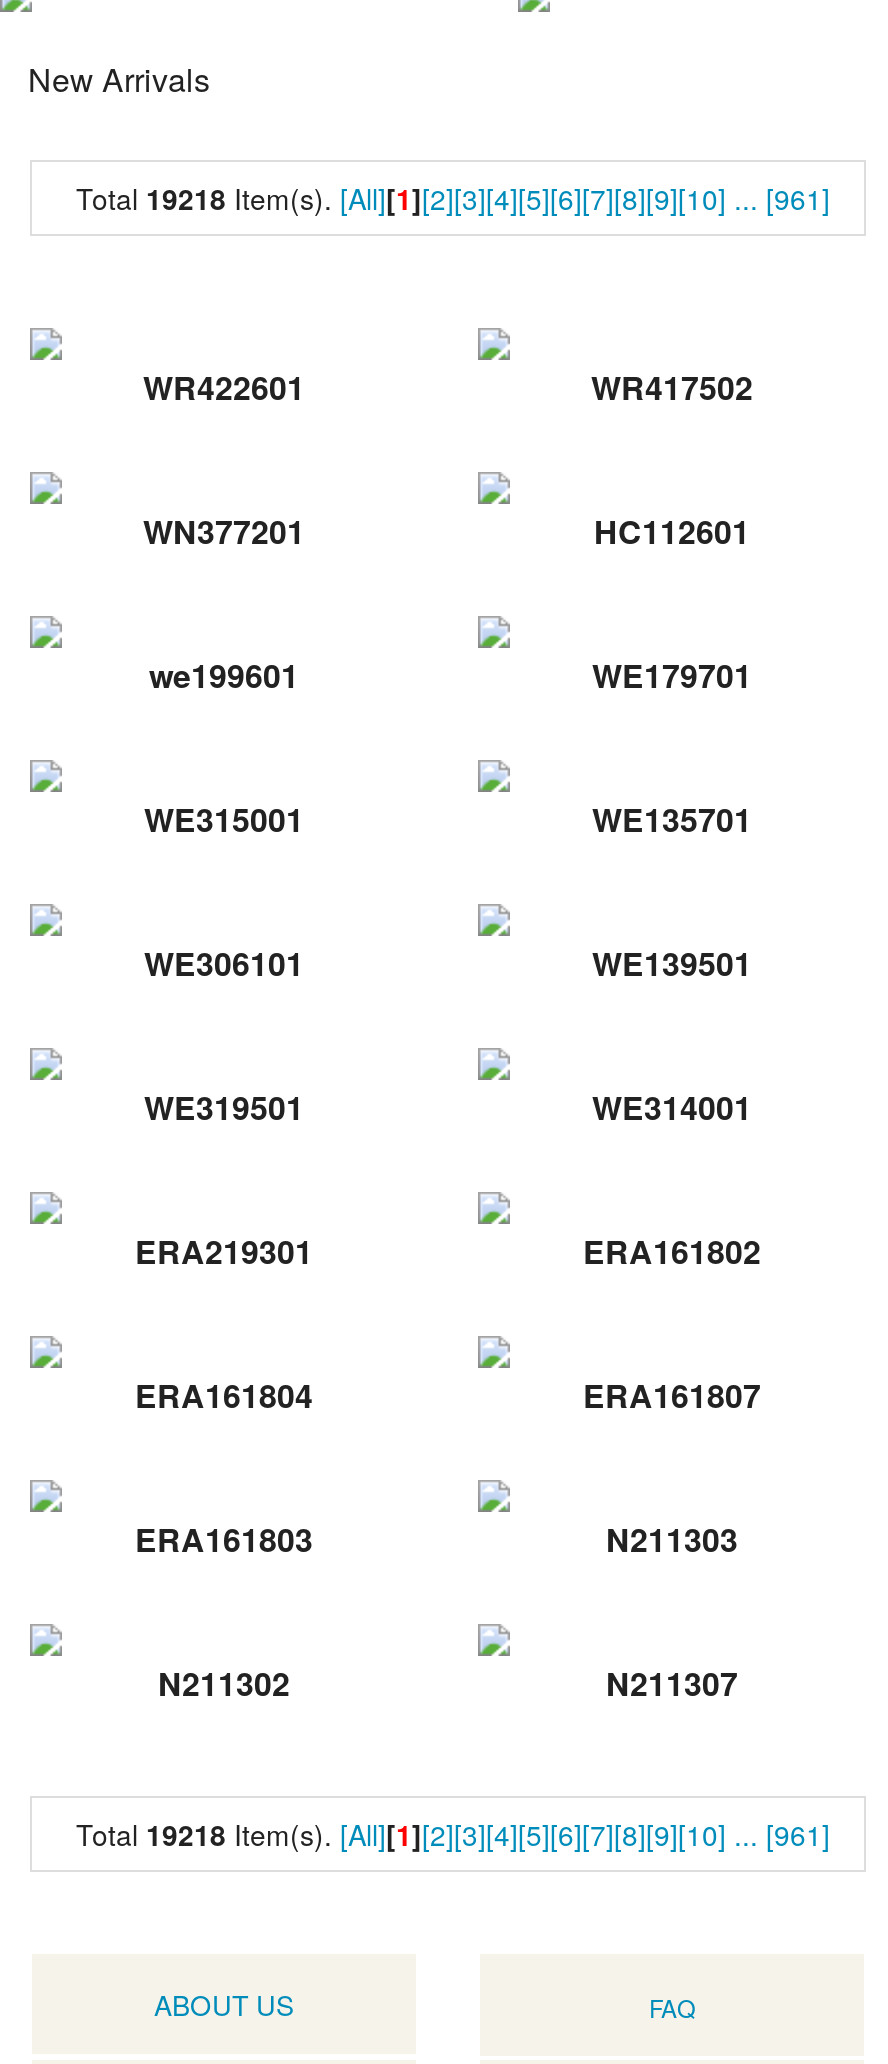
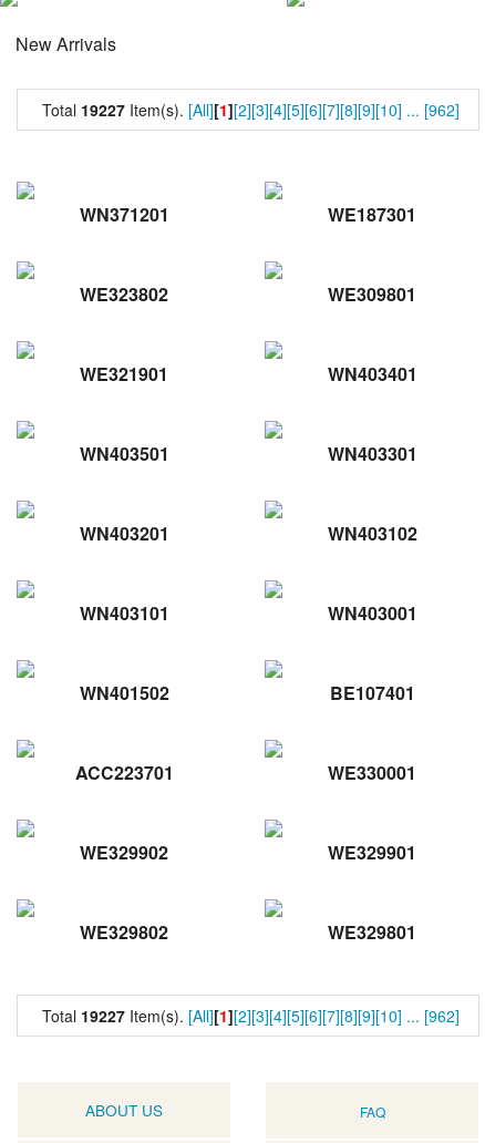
[52,178,830,218] Total 19218 Item(s). [All][1][2][3][4][5][6][7][8][9][10] ... [961] -> [29,99,460,121] Total 19227 Item(s). [All][1][2][3][4][5][6][7][8][9][10] ... [962]
[143,364,753,410] WR422601 | WR417502 -> [79,202,416,227] WN371201 | WE187301
[143,508,750,554] WN377201 | HC112601 -> [80,281,416,307] WE323802 | WE309801
[149,652,752,698] we199601 | WE179701 -> [80,361,417,387] WE321901 | WN403401
[144,796,752,842] WE315001 | WE135701 -> [79,441,417,466] WN403501 | WN403301
[144,940,752,986] WE306101 | WE139501 -> [79,521,417,546] WN403201 | WN403102
[144,1084,752,1130] WE319501 | WE314001 -> [79,600,417,626] WN403101 | WN403001
[135,1228,761,1274] ERA219301 | ERA161802 -> [79,680,415,706] WN401502 | BE107401
[135,1372,761,1418] ERA161804 | ERA161807 -> [75,760,416,785] ACC223701 | WE330001
[135,1516,738,1562] ERA161803 | N211303 -> [80,840,416,865] WE329902 | WE329901
[158,1660,738,1706] N211302 | N211307 -> [80,919,416,945] WE329802 | WE329801
[52,1814,830,1854] Total 19218 Item(s). [All][1][2][3][4][5][6][7][8][9][10] ... [961] -> [29,1005,460,1027] Total 19227 Item(s). [All][1][2][3][4][5][6][7][8][9][10] ... [962]

